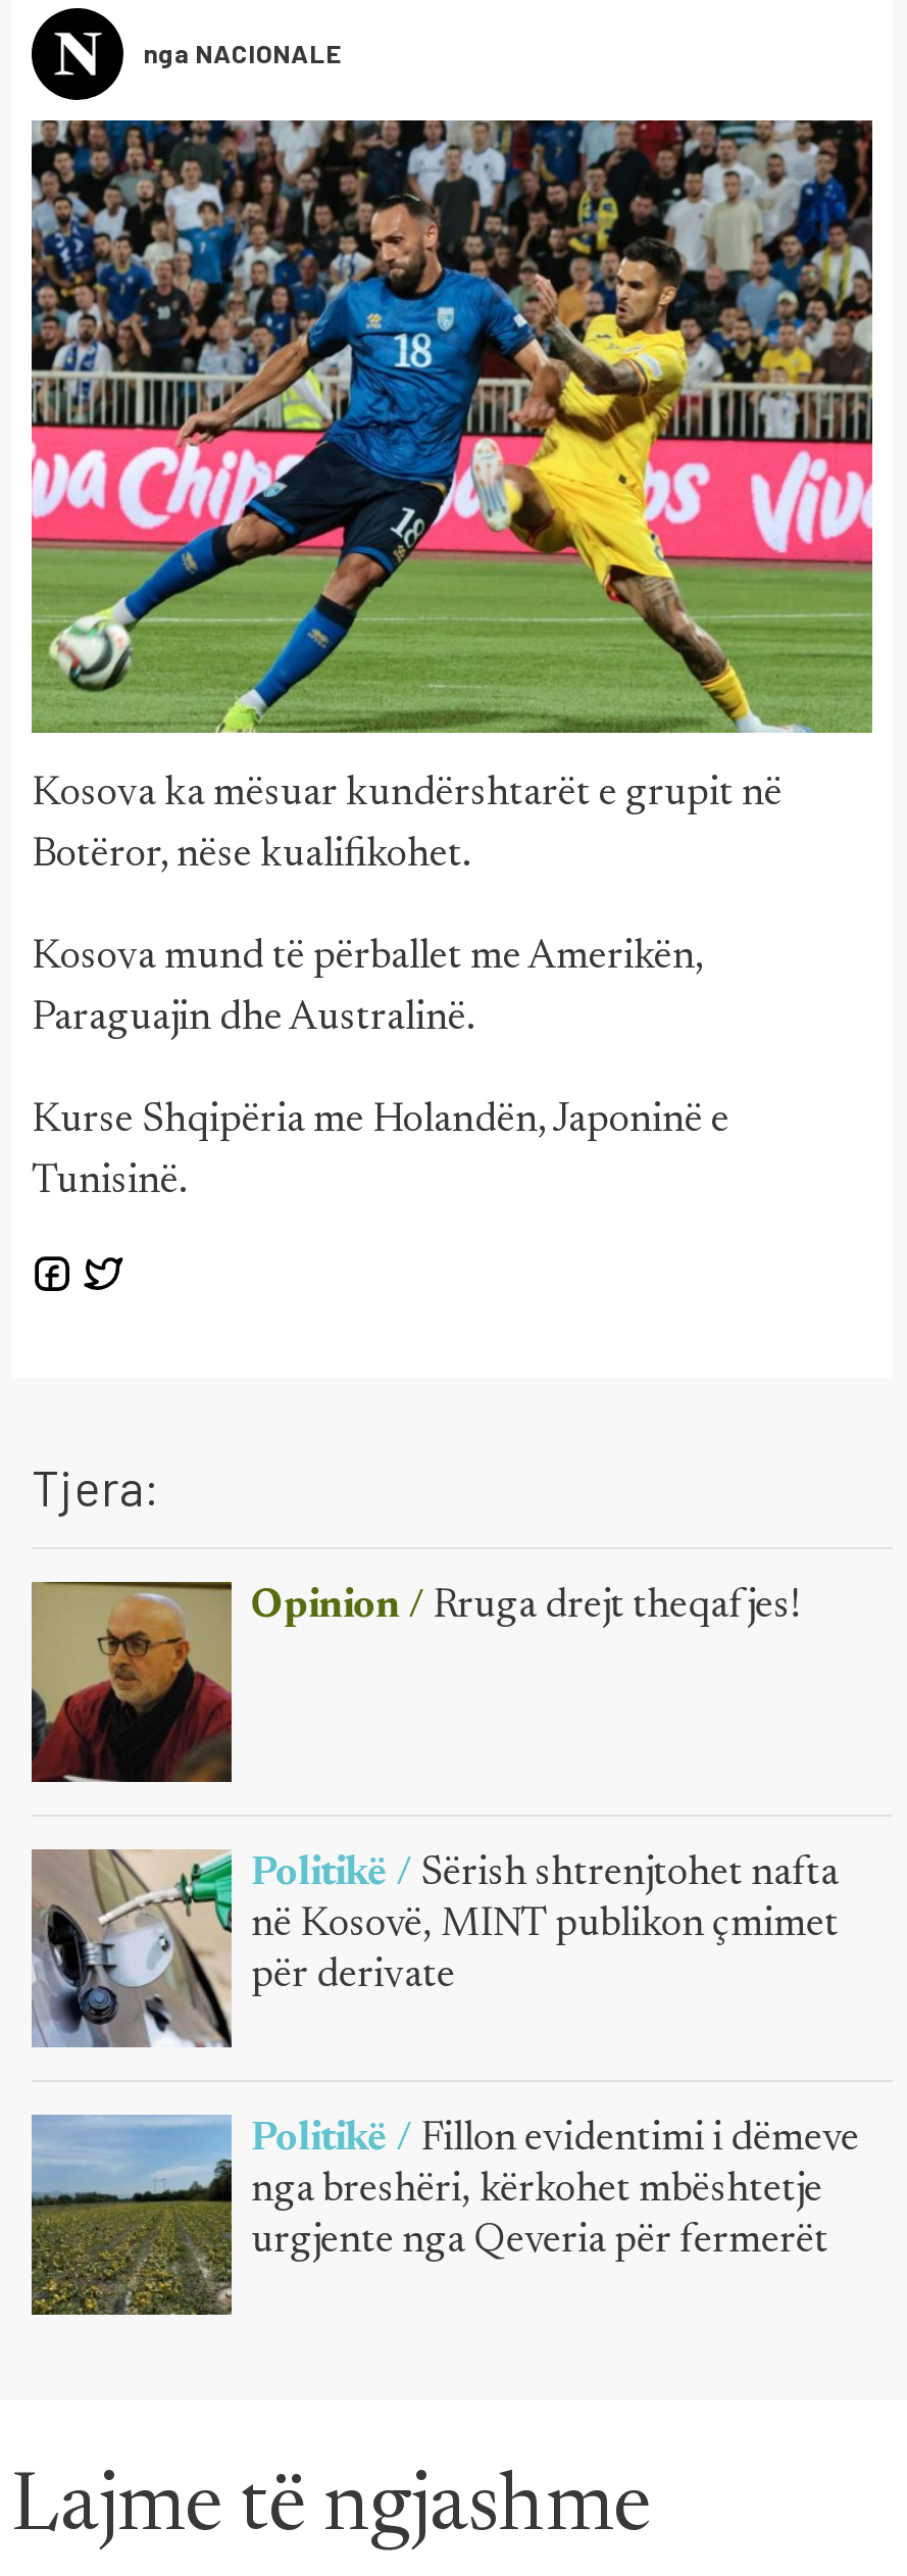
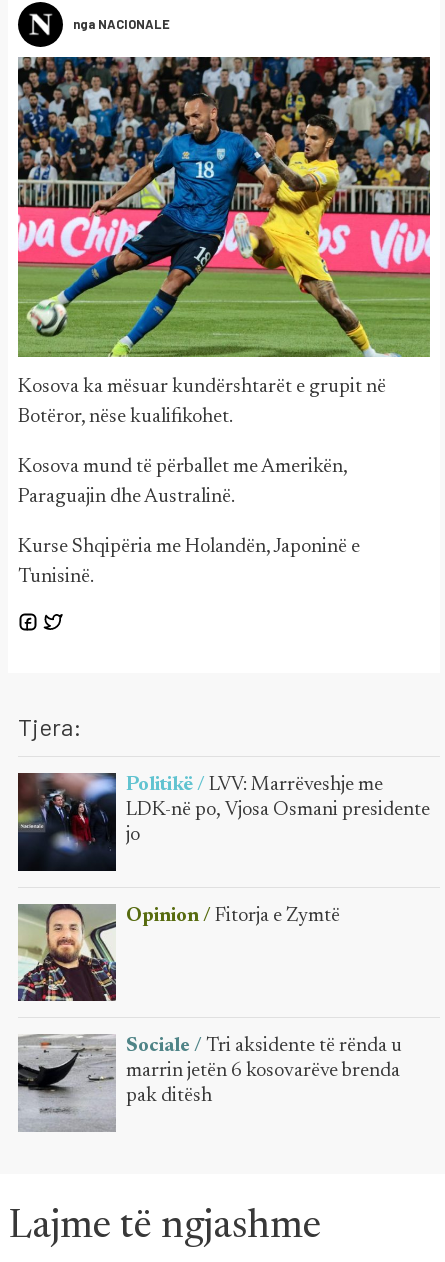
[30,1580,800,1784] [image] | Opinion / Rruga drejt theqafjes! -> [17,772,430,872] [image] | Politikë / LVV: Marrëveshje me | LDK-në po, Vjosa Osmani presidente | jo
[32,1849,839,2047] [image] | Politikë / Sërish shtrenjtohet nafta | në Kosovë, MINT publikon çmimet | për derivate -> [18,903,340,1002] [image] | Opinion / Fitorja e Zymtë
[32,2115,859,2315] [image] | Politikë / Fillon evidentimi i dëmeve | nga breshëri, kërkohet mbështetje | urgjente nga Qeveria për fermerët -> [17,1034,402,1131] [image] | Sociale / Tri aksidente të rënda u | marrin jetën 6 kosovarëve brenda | pak ditësh

